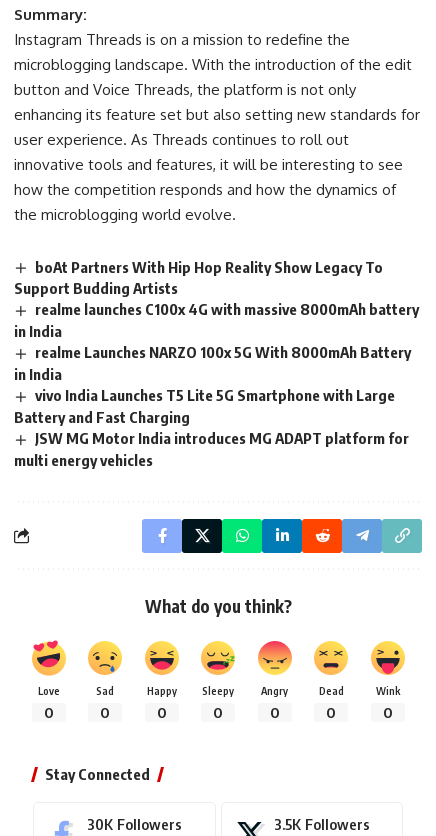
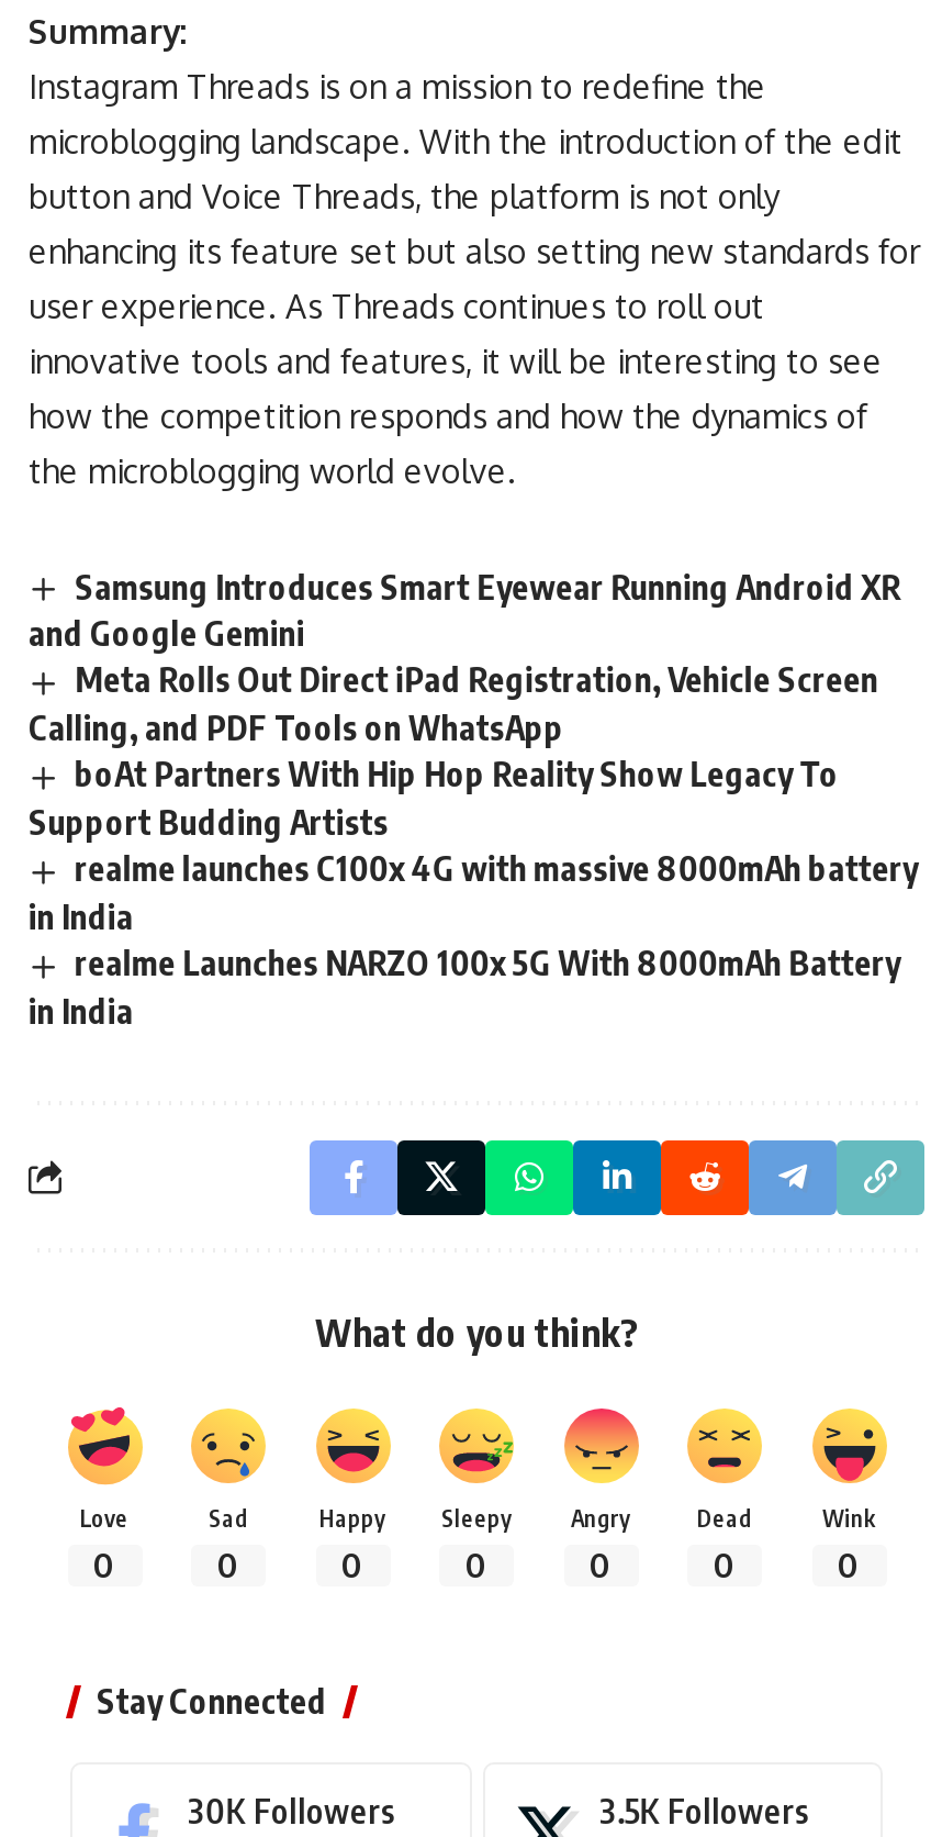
none -> [29,566,900,748] Samsung Introduces Smart Eyewear Running Android XR | and Google Gemini | Meta Rolls Out Direct iPad Registration, Vehicle Screen | Calling, and PDF Tools on WhatsApp
moved [14,257,419,383] -> [29,754,918,1031]: boAt Partners With Hip Hop Reality Show Legacy To | Support Budding Artists | realme launches C100x 4G with massive 8000mAh battery | in India | realme Launches NARZO 100x 5G With 8000mAh Battery | in India
[14,386,409,469] vivo India Launches T5 Lite 5G Smartphone with Large | Battery and Fast Charging | JSW MG Motor India introduces MG ADAPT platform for | multi energy vehicles -> none

